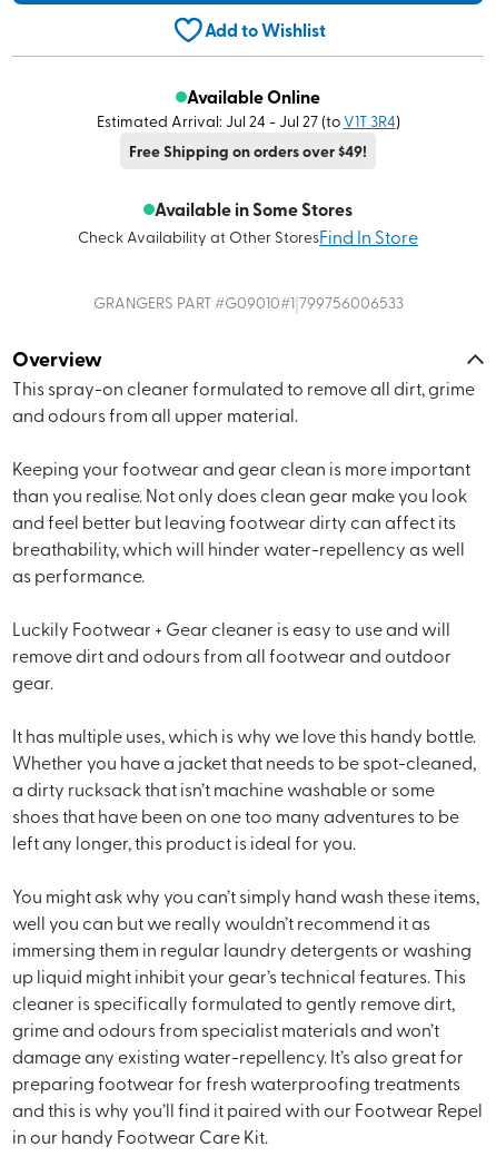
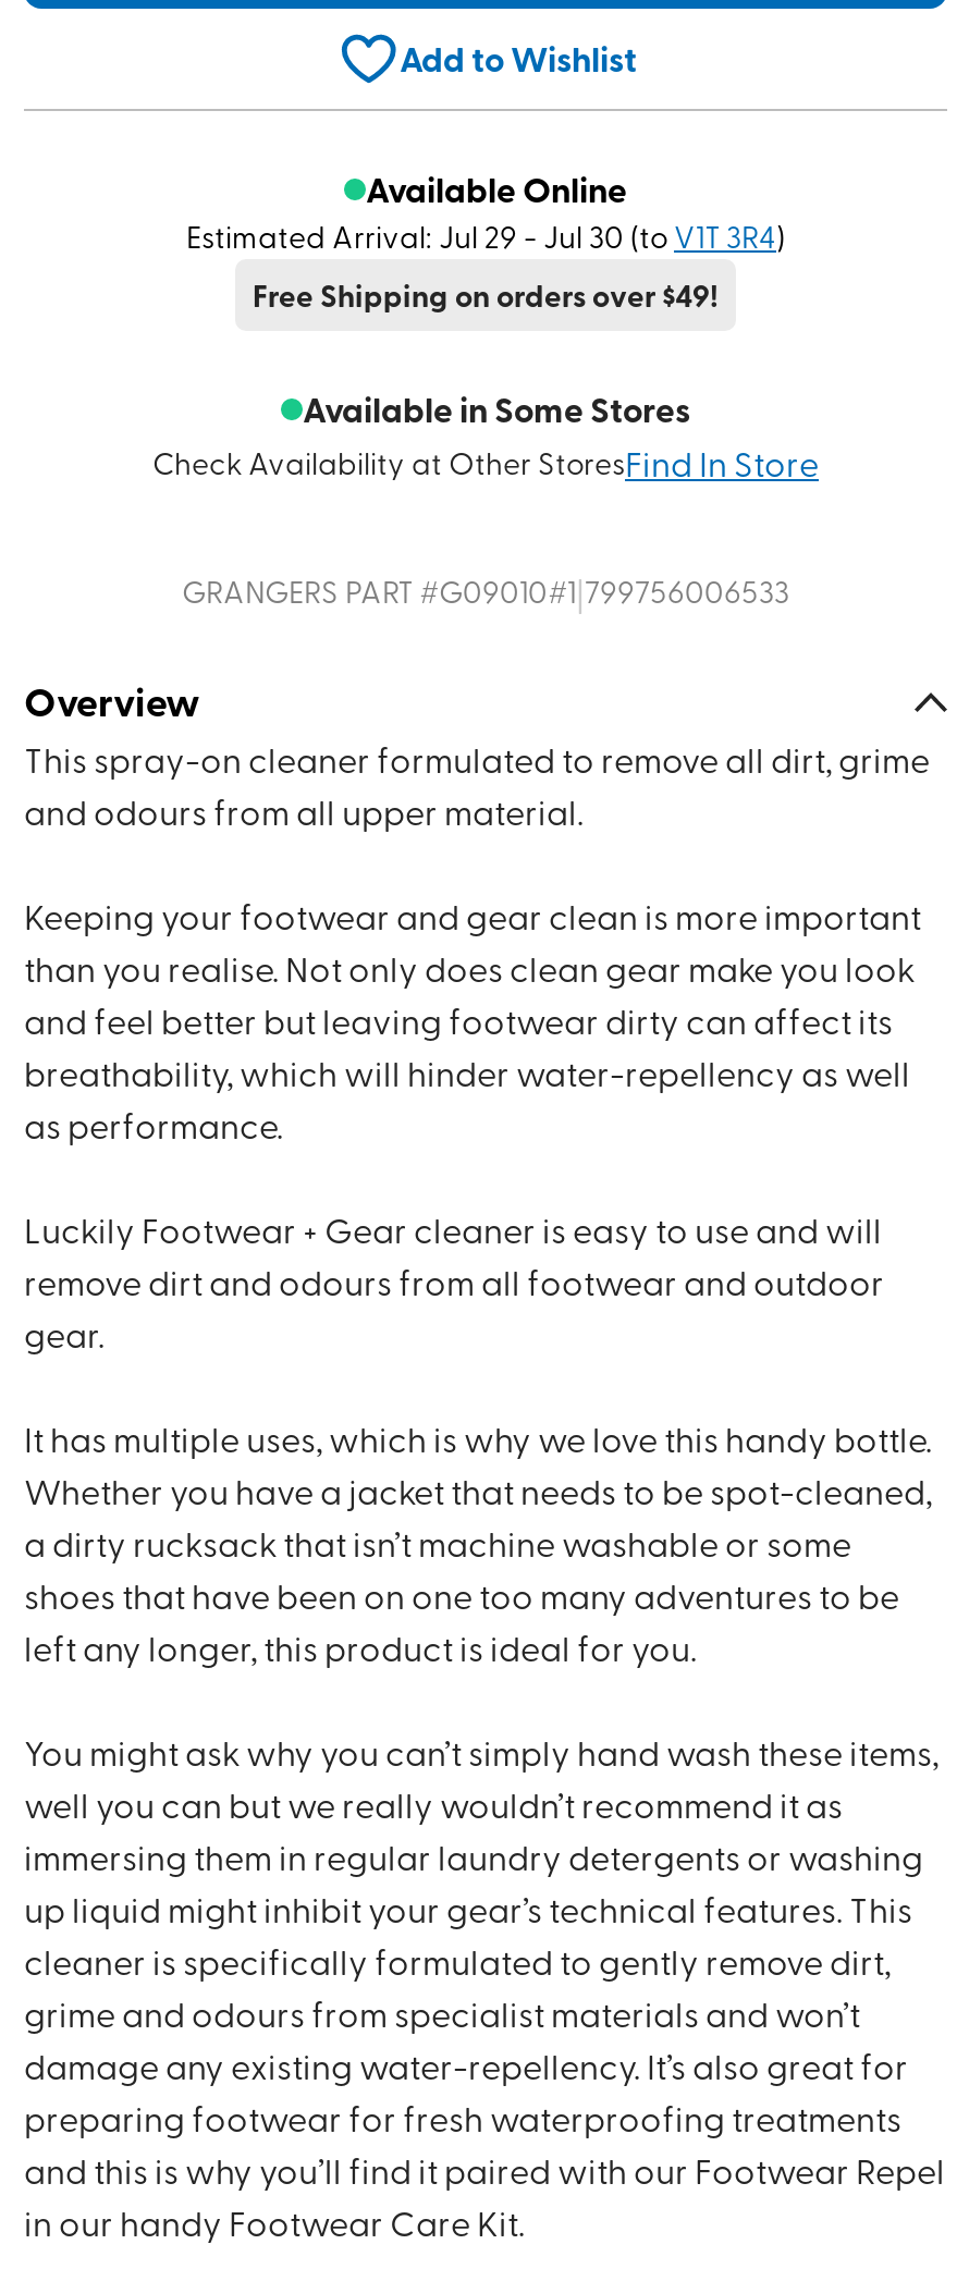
[96,111,400,132] Estimated Arrival: Jul 24 - Jul 27 (to V1T 3R4) -> [186,216,785,258] Estimated Arrival: Jul 29 - Jul 30 (to V1T 3R4)

